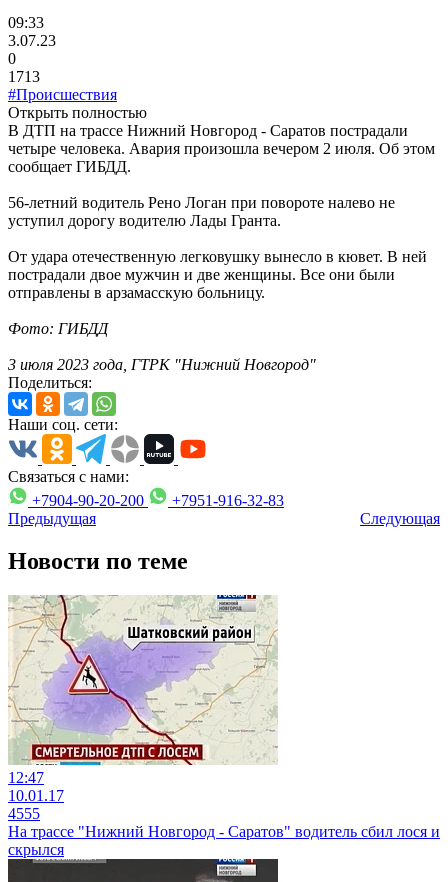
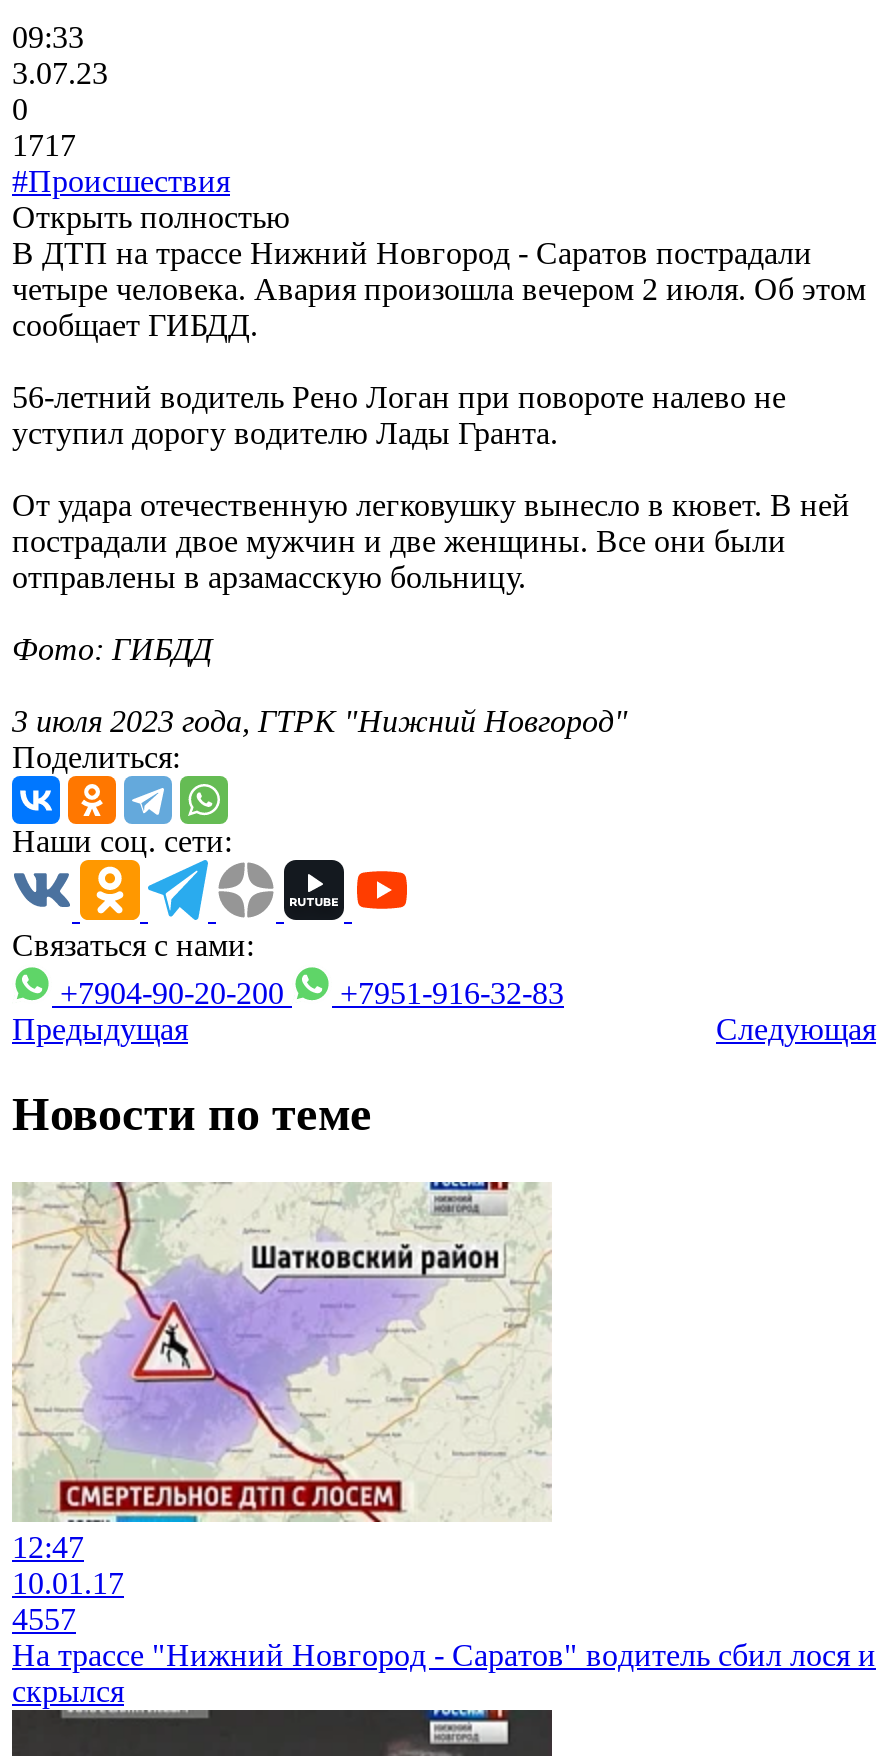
[8,68,40,85] 1713 -> [12,128,76,162] 1717
[8,805,40,822] 4555 -> [12,1601,76,1635] 4557

